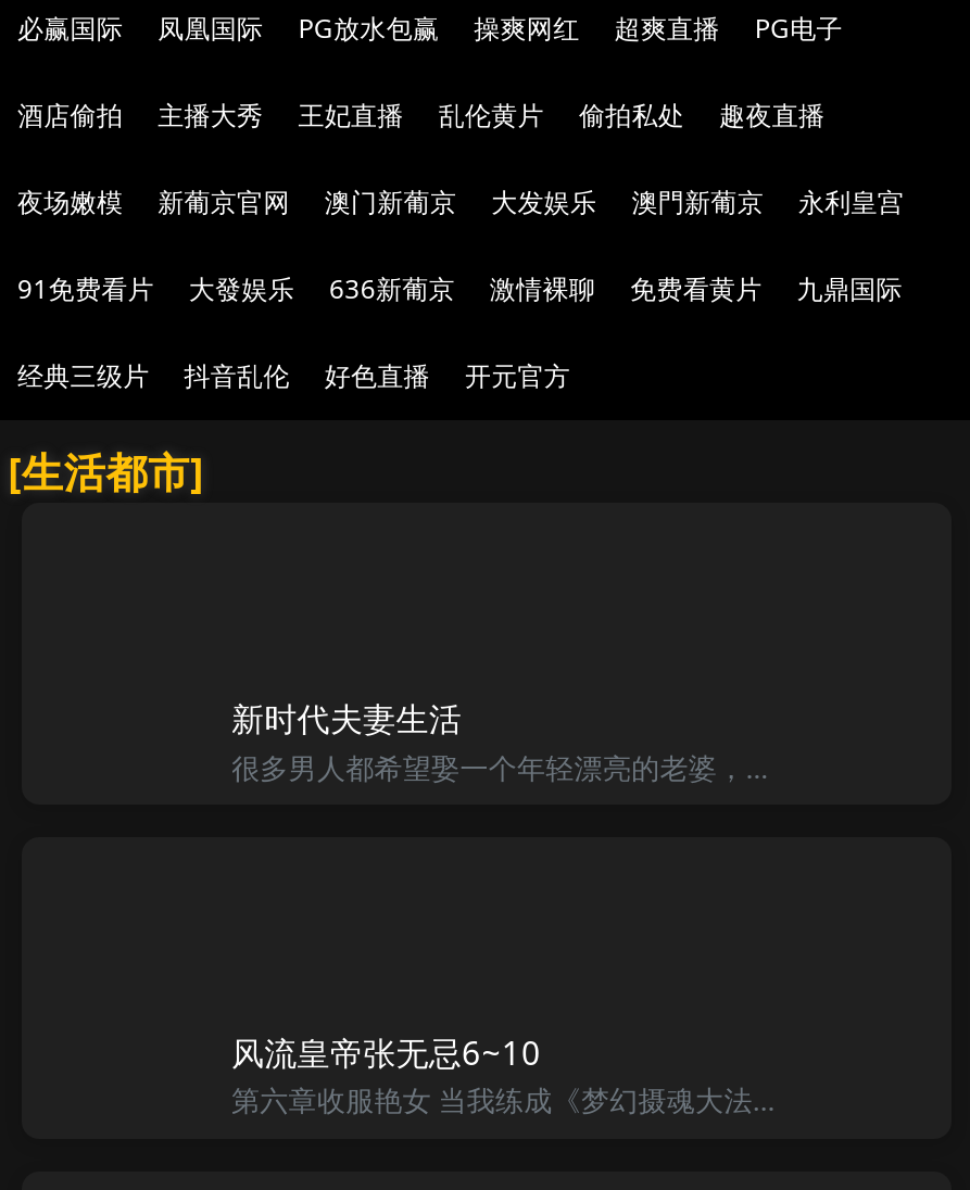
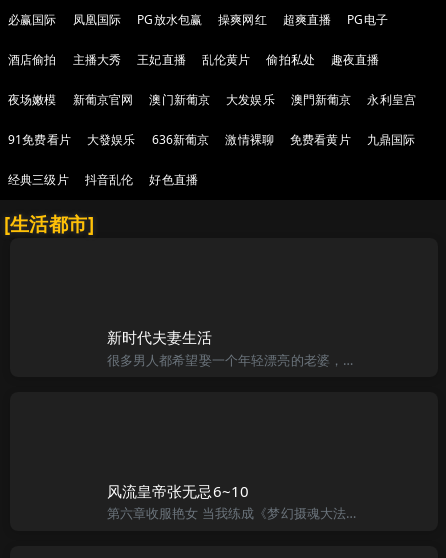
[465,357,570,394] 开元官方 -> none

